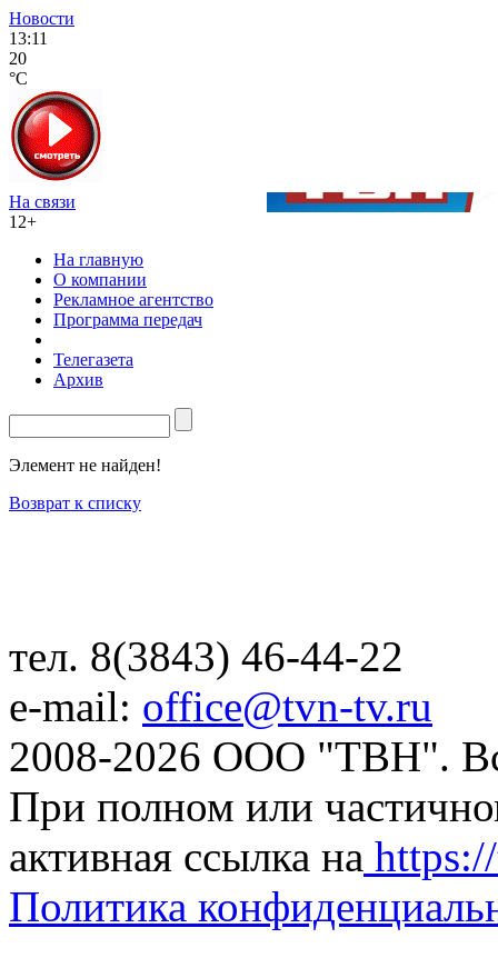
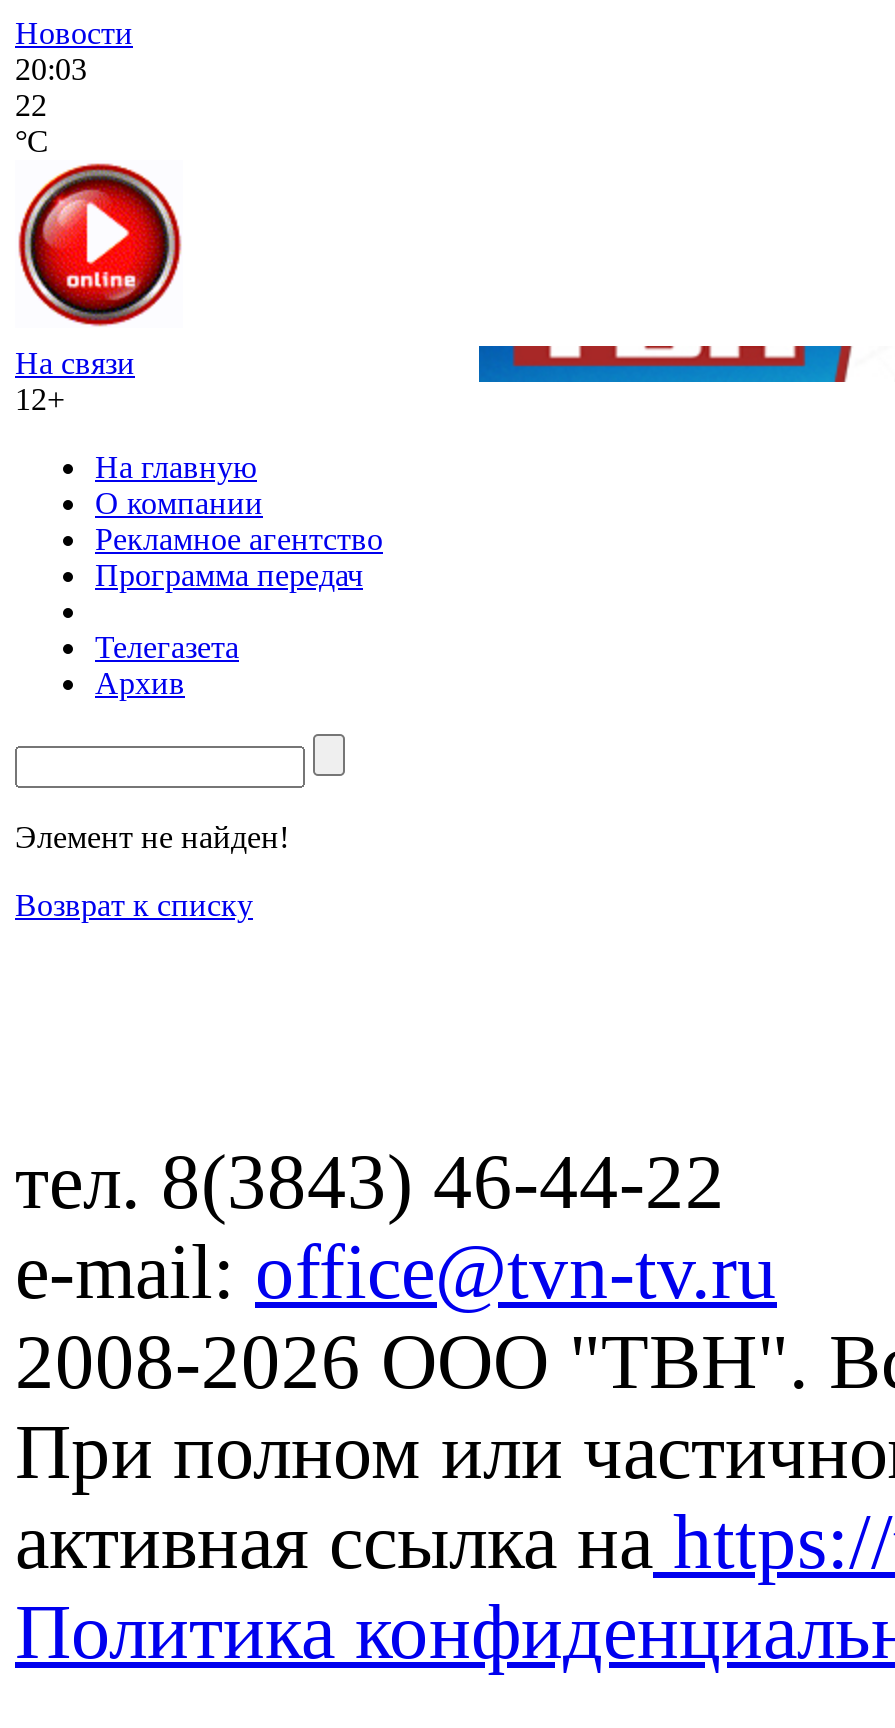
[9,29,48,48] 13:11 -> [15,52,87,86] 20:03
[9,49,27,68] 20 -> [15,88,47,122] 22

